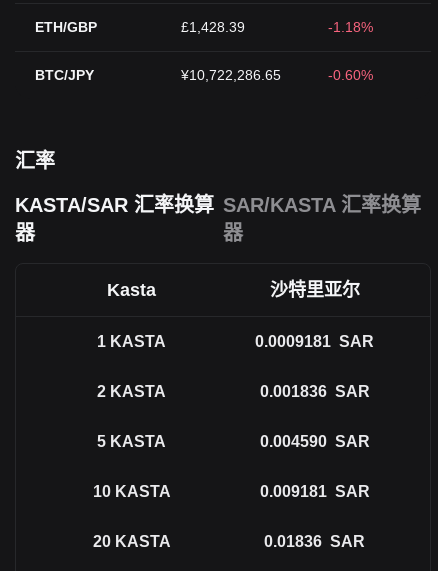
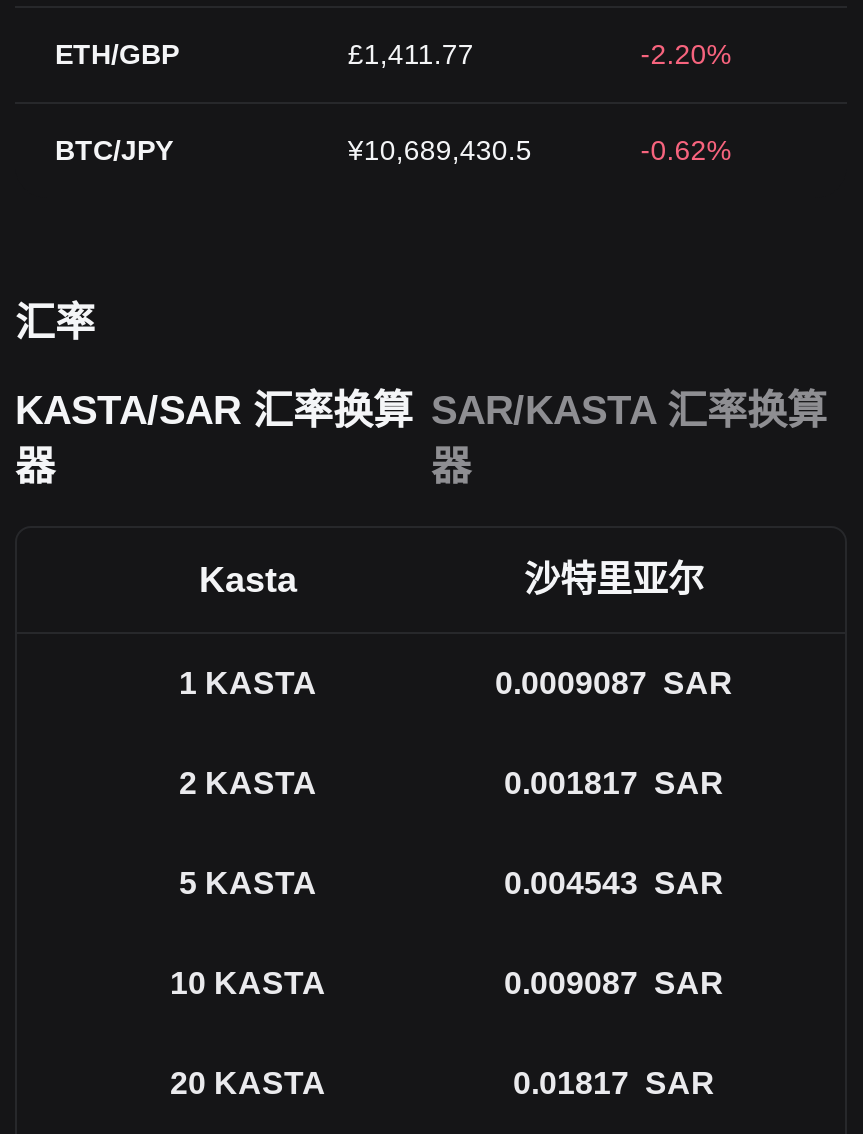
[181,19,245,35] £1,428.39 -> [348,38,474,70] £1,411.77
[328,19,373,35] -1.18% -> [641,38,731,70] -2.20%
[181,67,281,83] ¥10,722,286.65 -> [348,134,532,166] ¥10,689,430.5
[328,67,373,83] -0.60% -> [641,134,731,166] -0.62%
[255,333,374,350] 0.0009181 SAR -> [495,666,733,700] 0.0009087 SAR
[259,383,369,400] 0.001836 SAR -> [504,766,724,800] 0.001817 SAR
[259,433,369,450] 0.004590 SAR -> [504,866,724,900] 0.004543 SAR
[259,483,369,500] 0.009181 SAR -> [504,966,724,1000] 0.009087 SAR
[264,533,365,550] 0.01836 SAR -> [513,1066,715,1100] 0.01817 SAR

